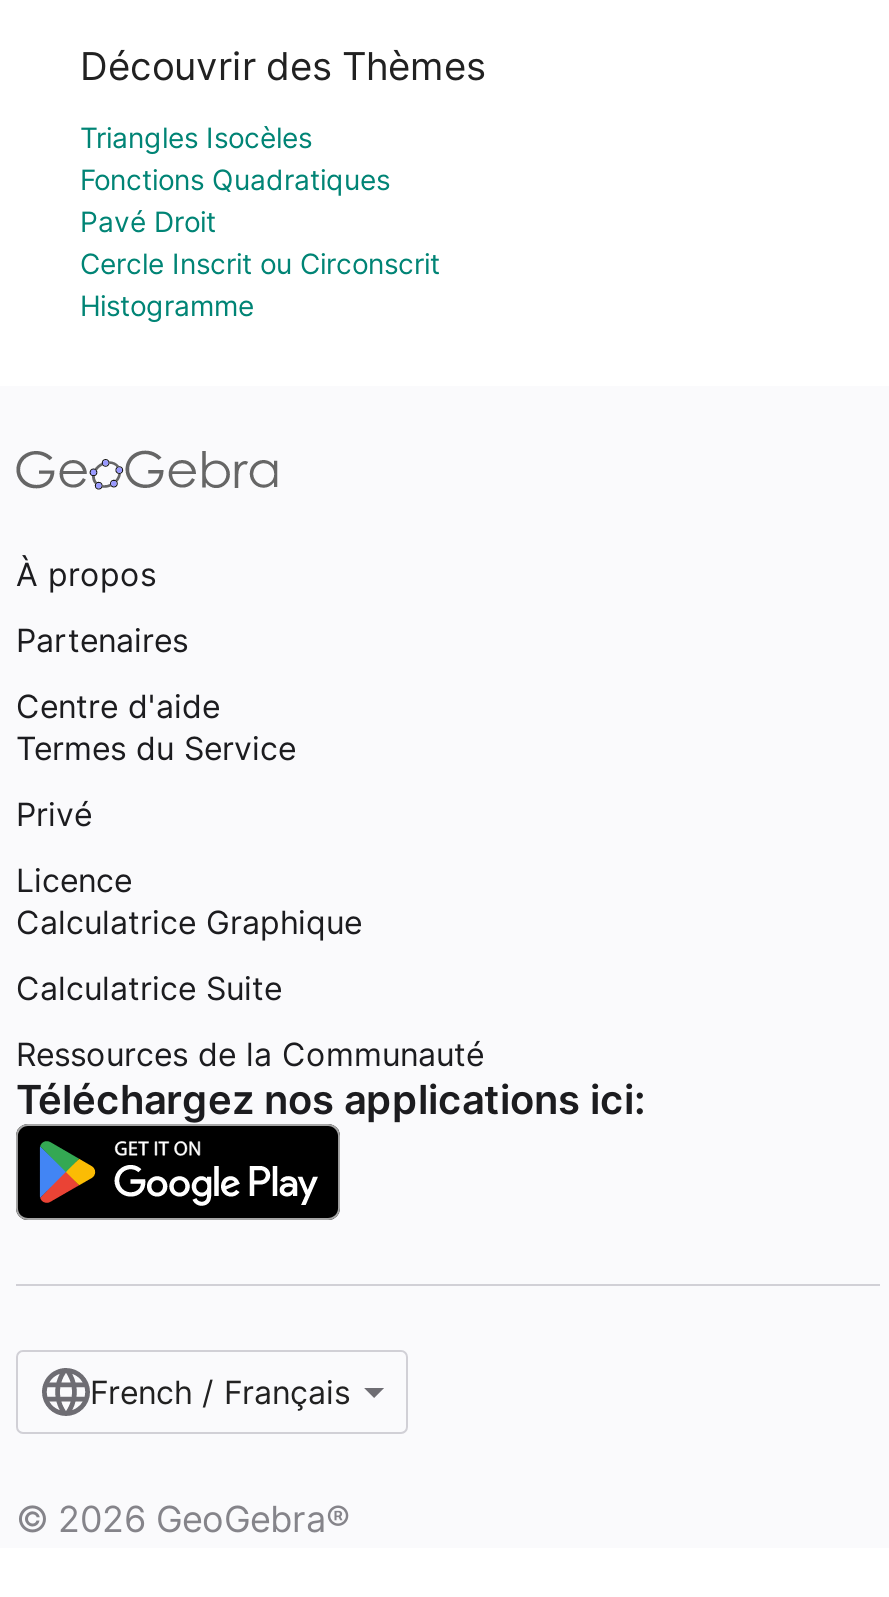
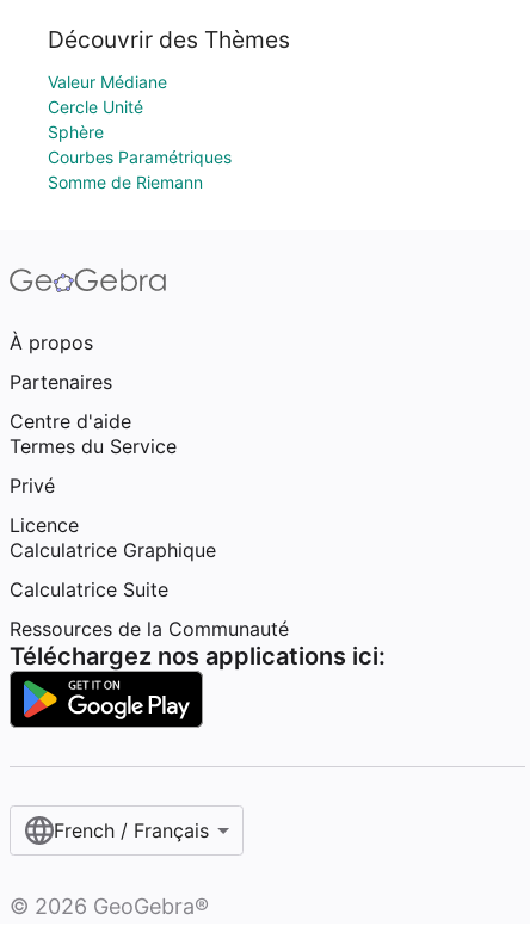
[80,120,440,322] Triangles Isocèles | Fonctions Quadratiques | Pavé Droit | Cercle Inscrit ou Circonscrit | Histogramme -> [48,72,232,192] Valeur Médiane | Cercle Unité | Sphère | Courbes Paramétriques | Somme de Riemann

